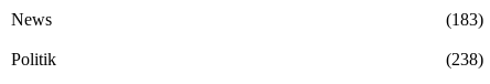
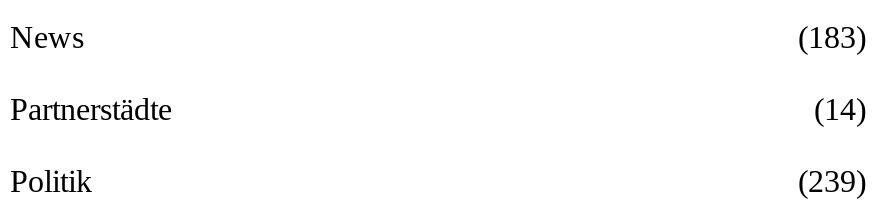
none -> [10,92,856,126] Partnerstädte | 14
[451,50,478,69] 238 -> [808,164,856,198] 239

